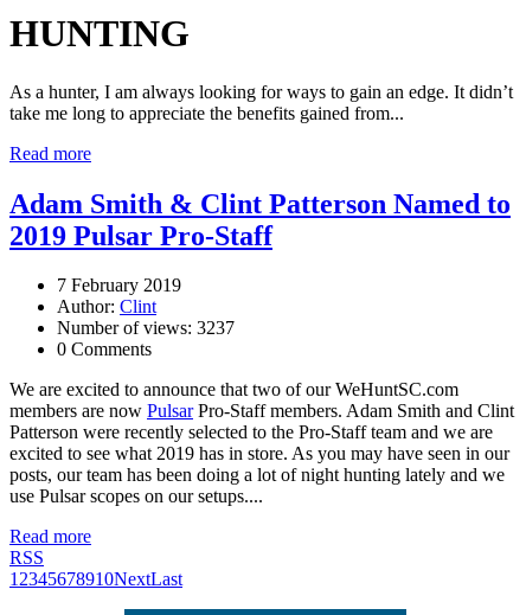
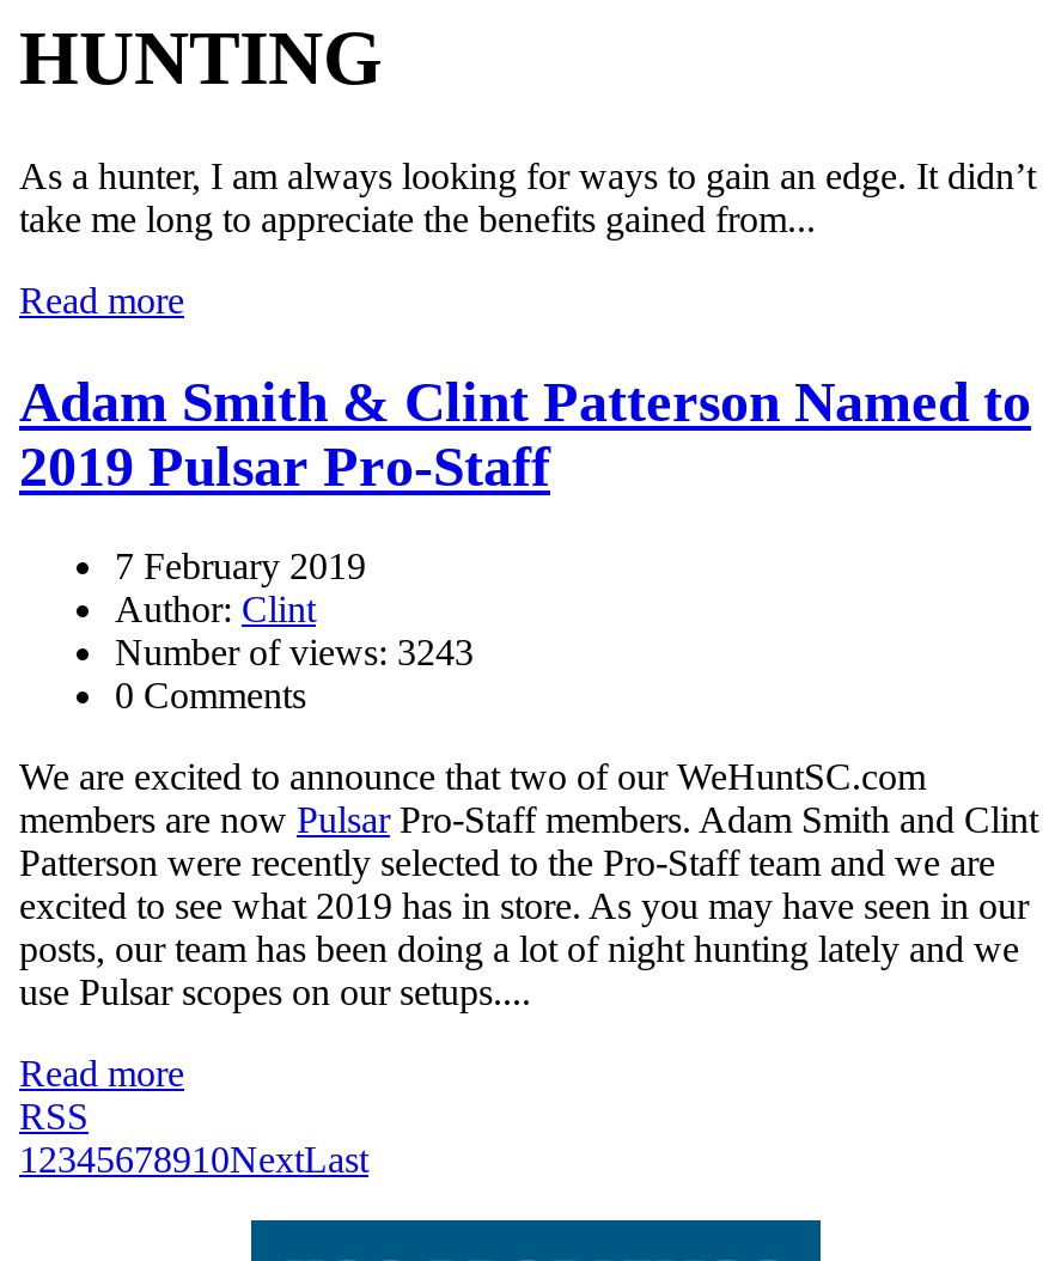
[57,318,235,338] Number of views: 3237 -> [115,633,474,674] Number of views: 3243

